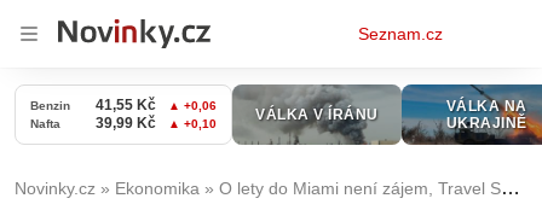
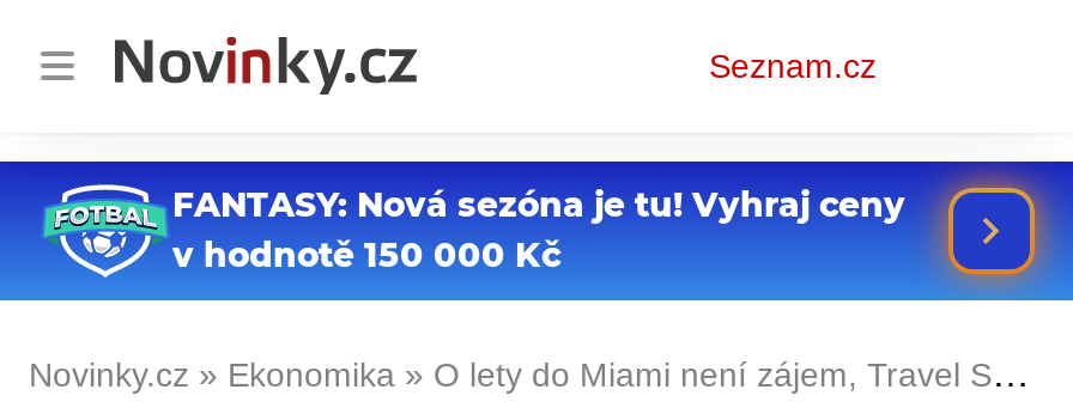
[4,82,538,151] [image] -> [7,159,1066,303] [image]

